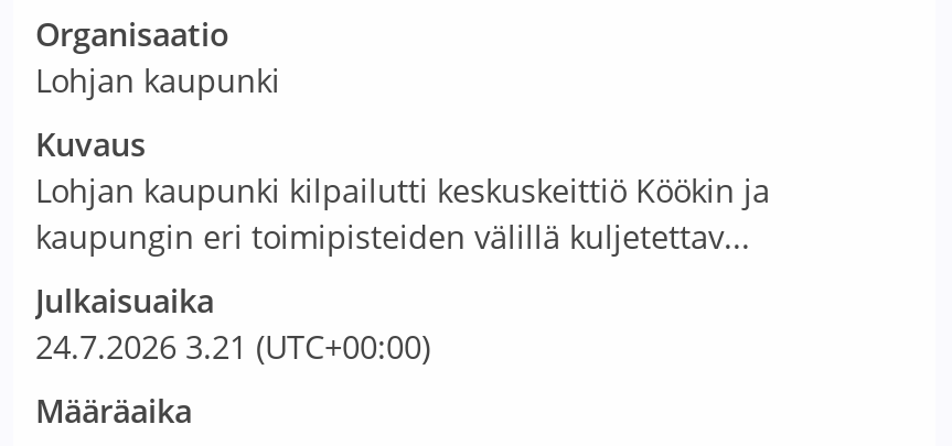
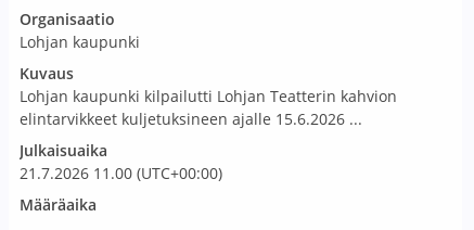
[35,170,770,258] Lohjan kaupunki kilpailutti keskuskeittiö Köökin ja | kaupungin eri toimipisteiden välillä kuljetettav... -> [20,86,397,129] Lohjan kaupunki kilpailutti Lohjan Teatterin kahvion | elintarvikkeet kuljetuksineen ajalle 15.6.2026 ...
[35,326,430,368] 24.7.2026 3.21 (UTC+00:00) -> [20,163,222,183] 21.7.2026 11.00 (UTC+00:00)

